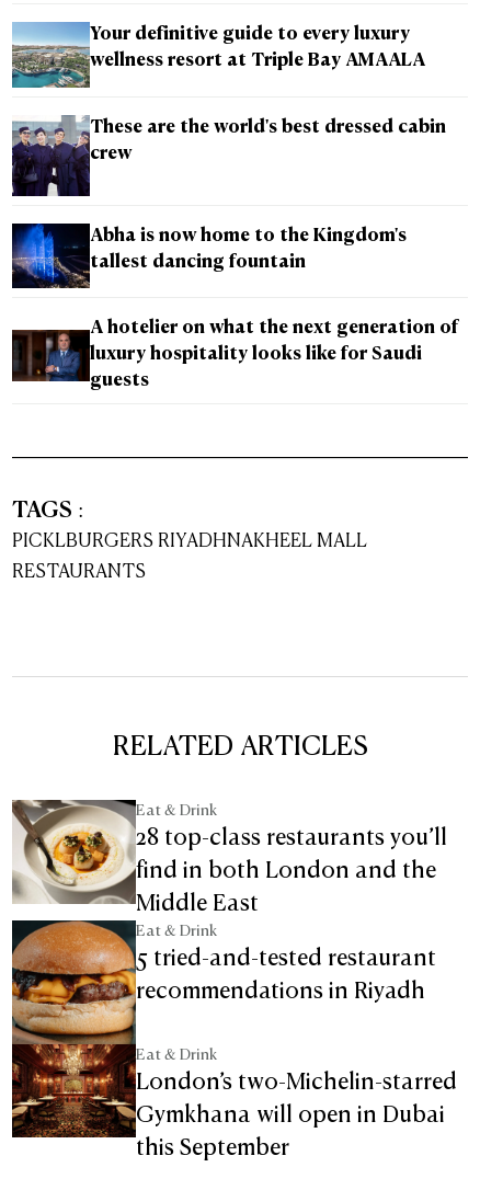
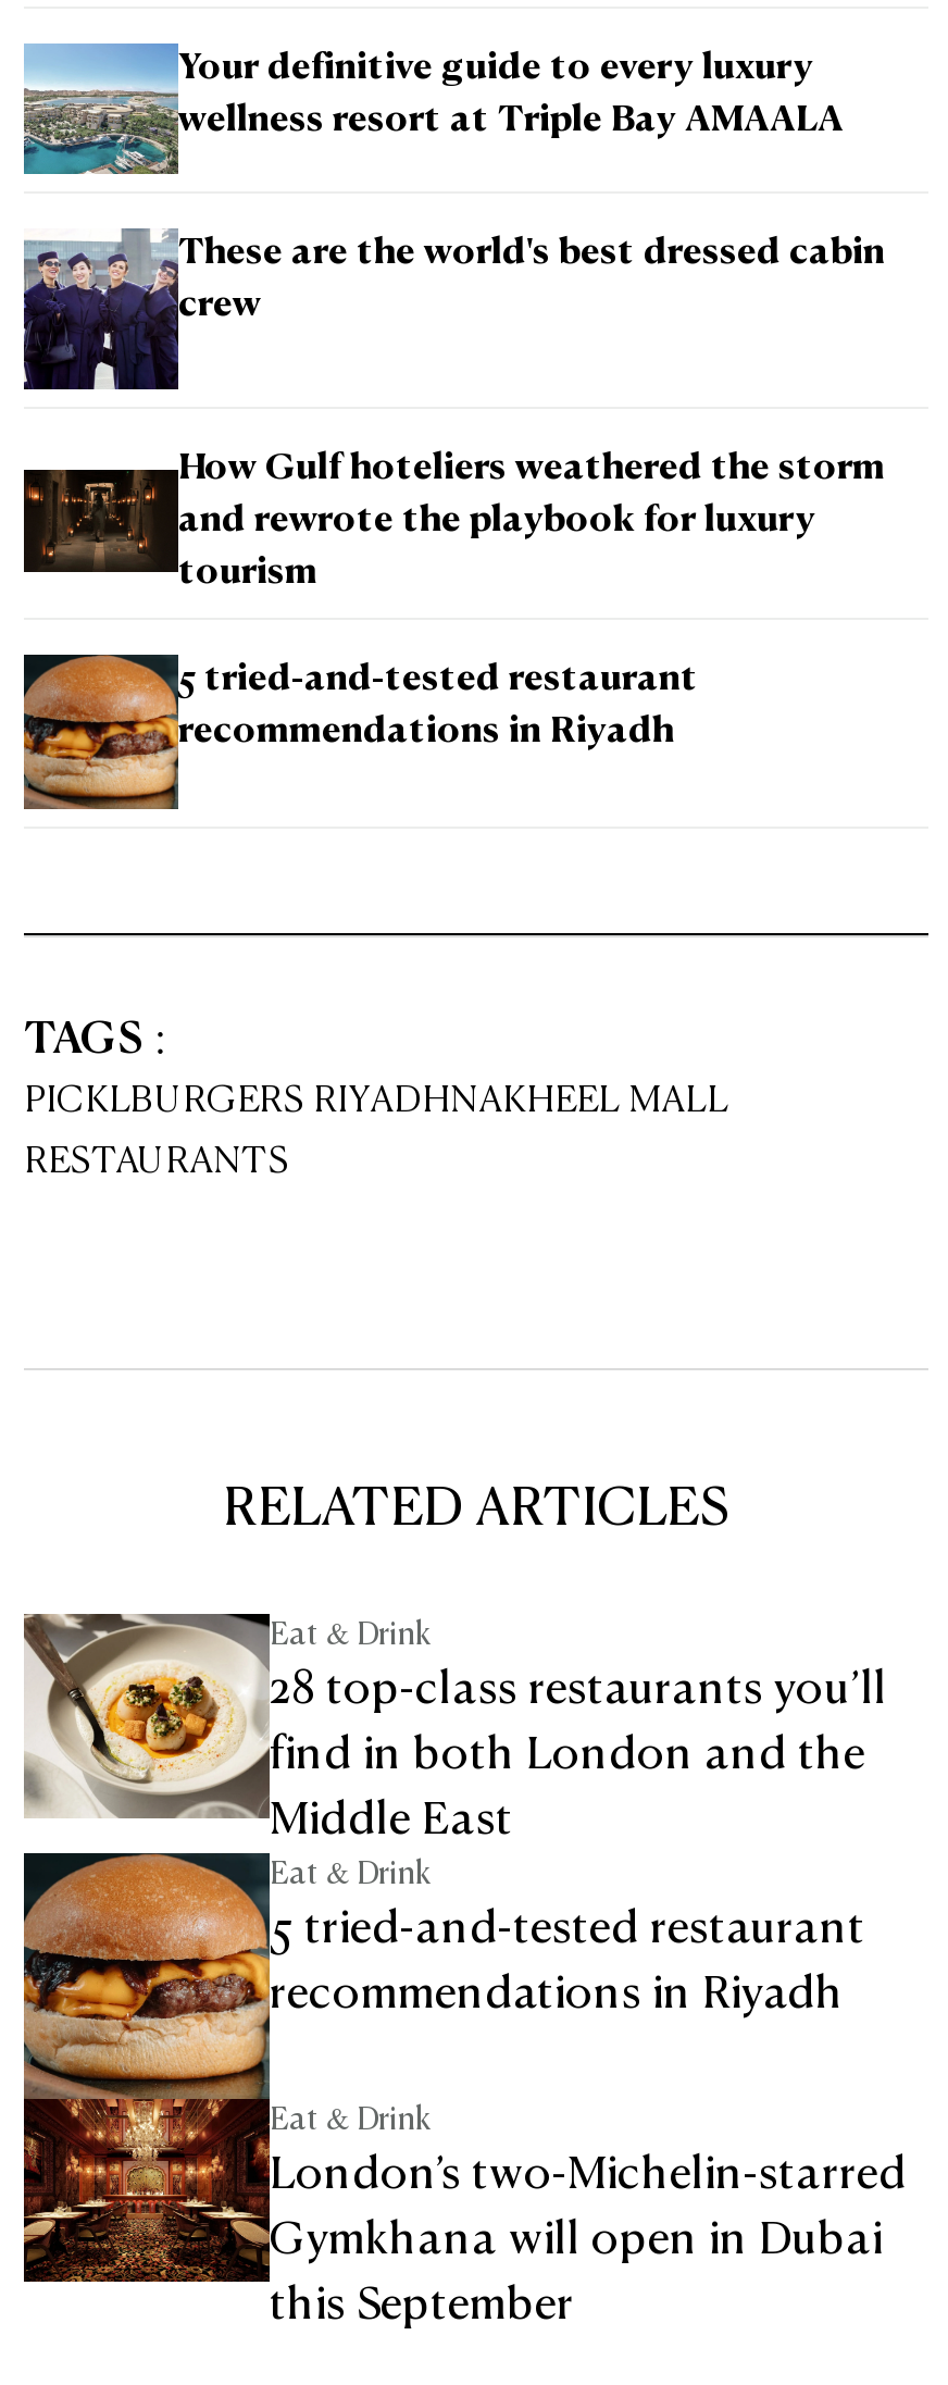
[12,222,407,289] [image] | Abha is now home to the Kingdom's -> [24,452,885,570] [image] | How Gulf hoteliers weathered the storm
[90,254,306,271] tallest dancing fountain -> [178,504,815,539] and rewrote the playbook for luxury
[90,320,458,338] A hotelier on what the next generation of -> [178,556,317,591] tourism
[11,329,422,394] [image] | luxury hospitality looks like for Saudi -> [22,653,698,811] [image] | 5 tried-and-tested restaurant
[90,373,149,390] guests -> [178,715,674,750] recommendations in Riyadh

